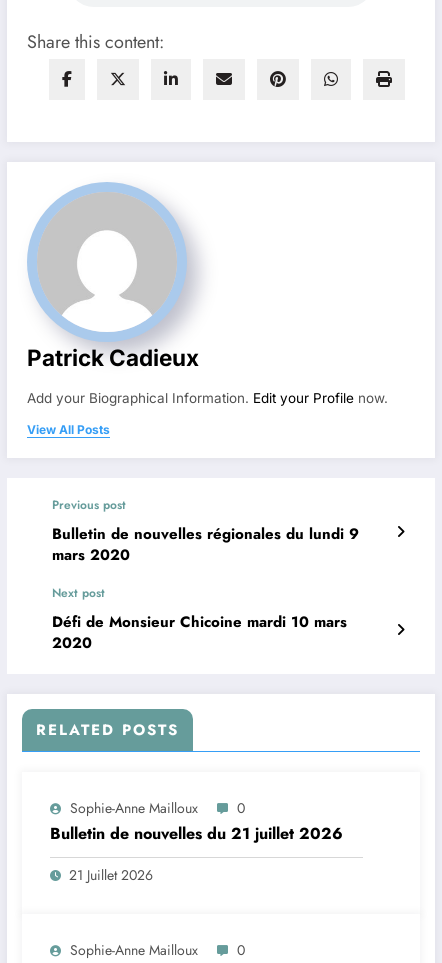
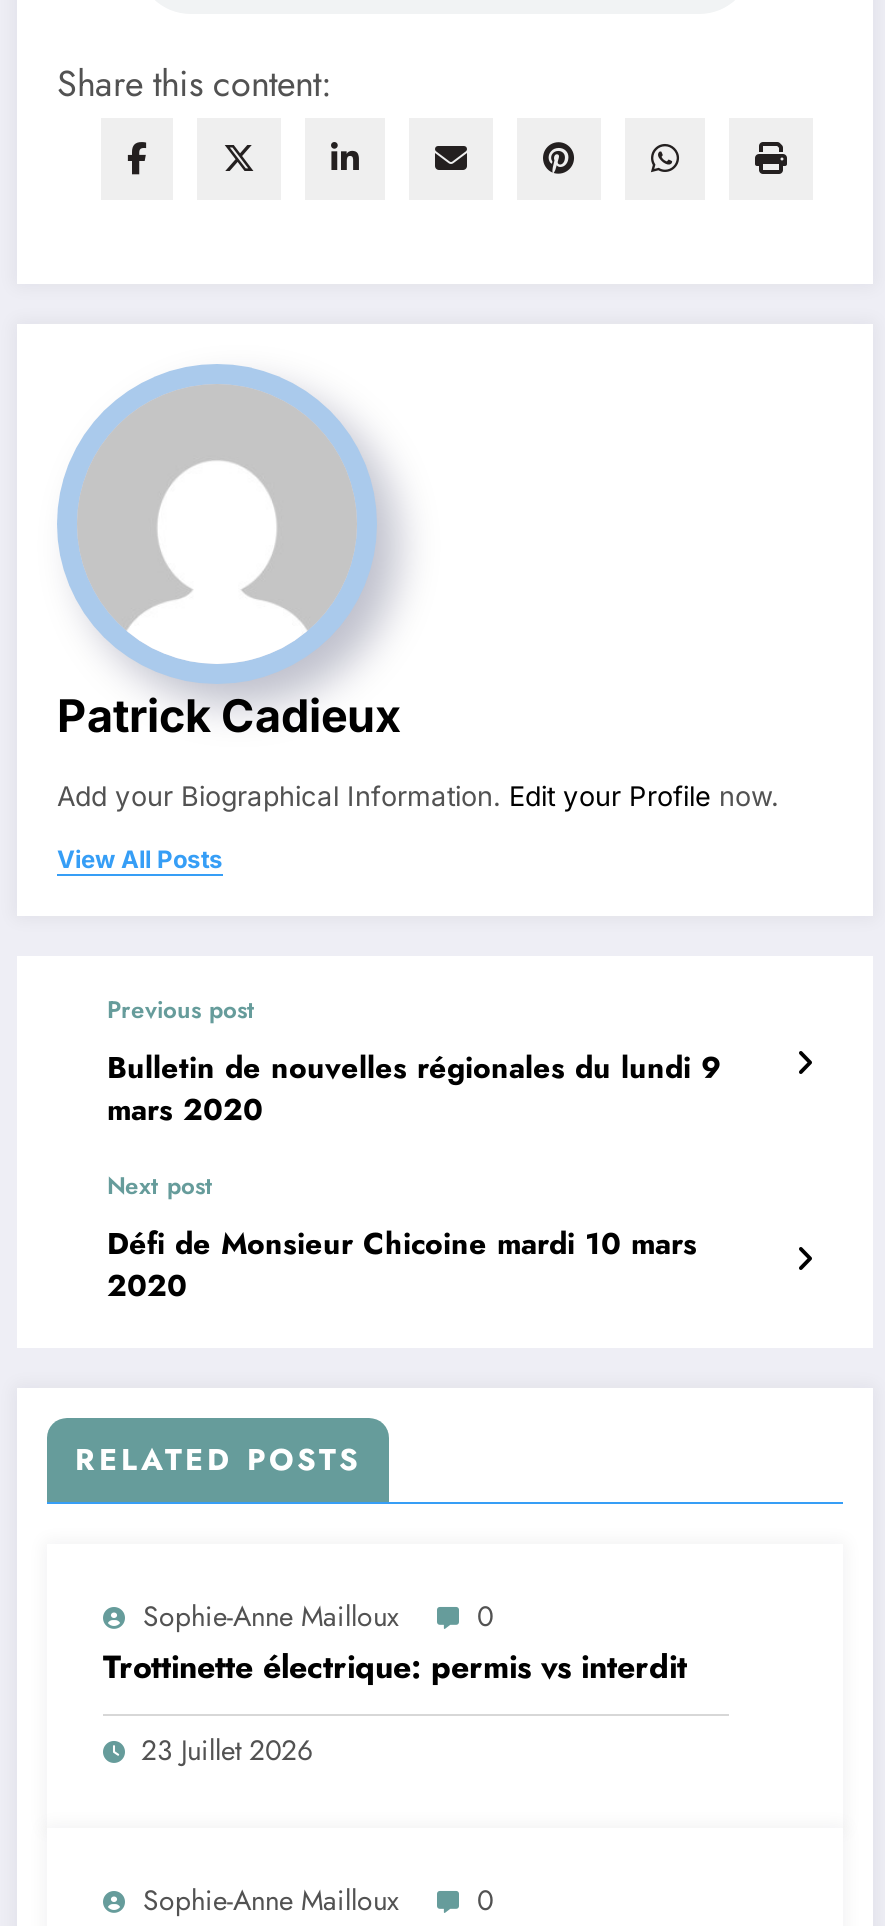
[50,822,343,845] Bulletin de nouvelles du 21 juillet 2026 -> [103,1644,687,1690] Trottinette électrique: permis vs interdit
[69,865,153,885] 21 Juillet 2026 -> [141,1730,313,1770] 23 Juillet 2026

